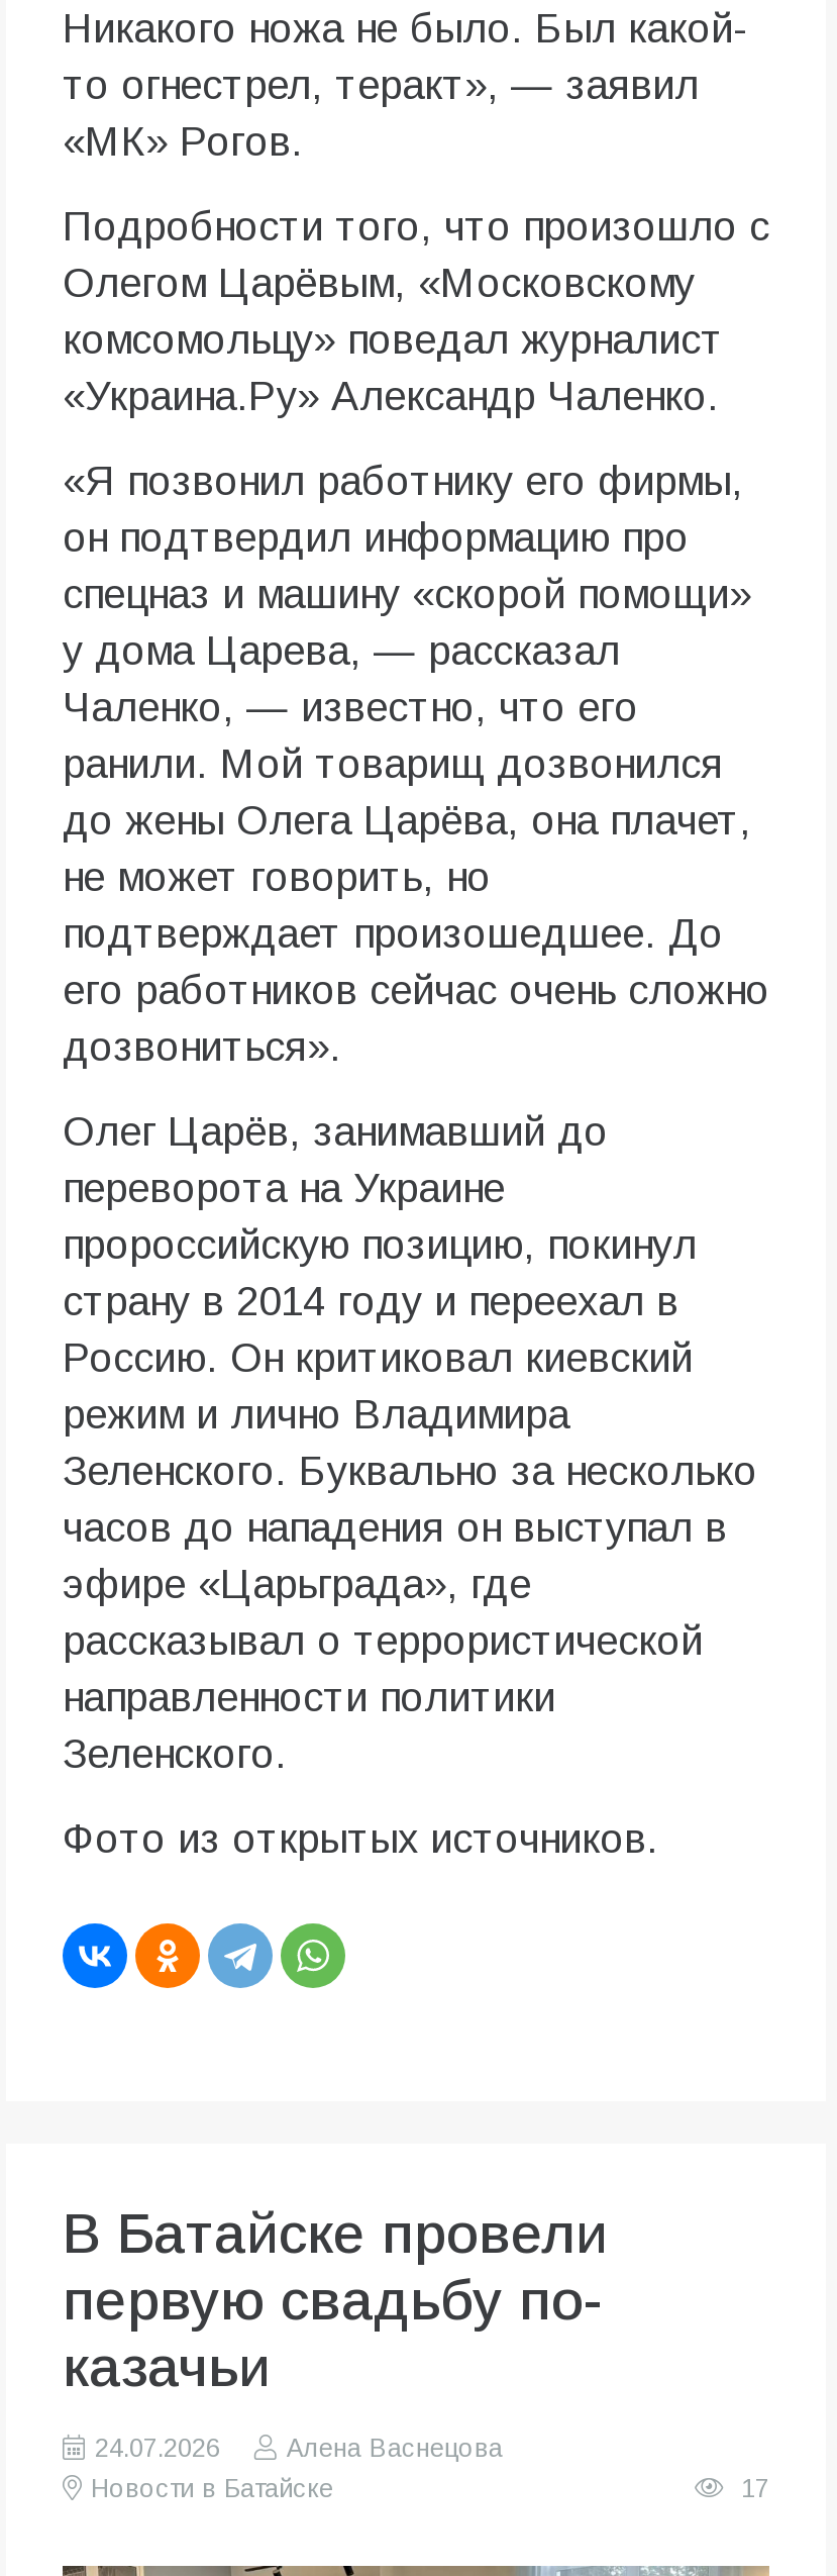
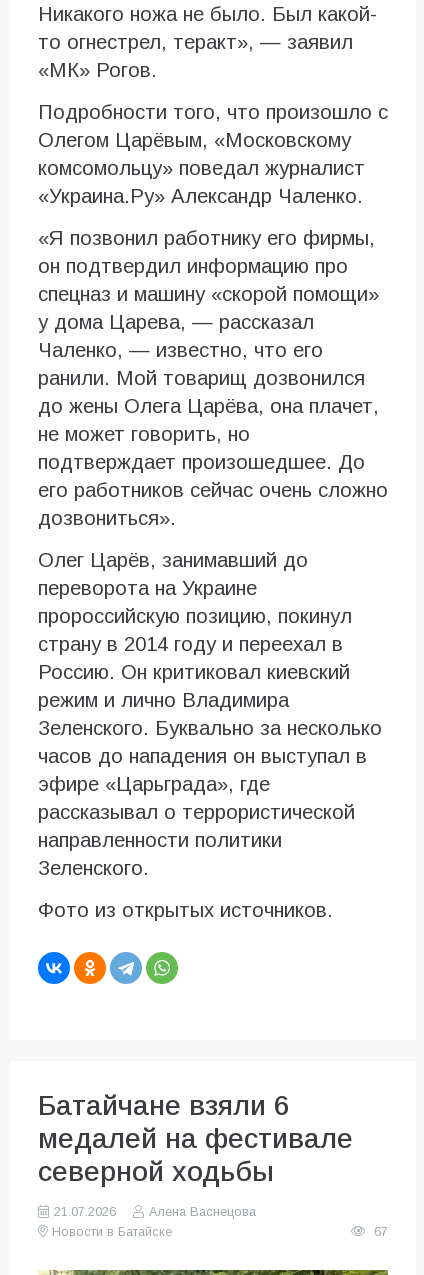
[63,2202,608,2398] В Батайске провели | первую свадьбу по- | казачьи -> [38,1090,353,1187] Батайчане взяли 6 | медалей на фестивале | северной ходьбы
[95,2434,220,2463] 24.07.2026 -> [54,1205,116,1219] 21.07.2026
[733,2475,769,2503] 17 -> [370,1225,388,1239] 67

